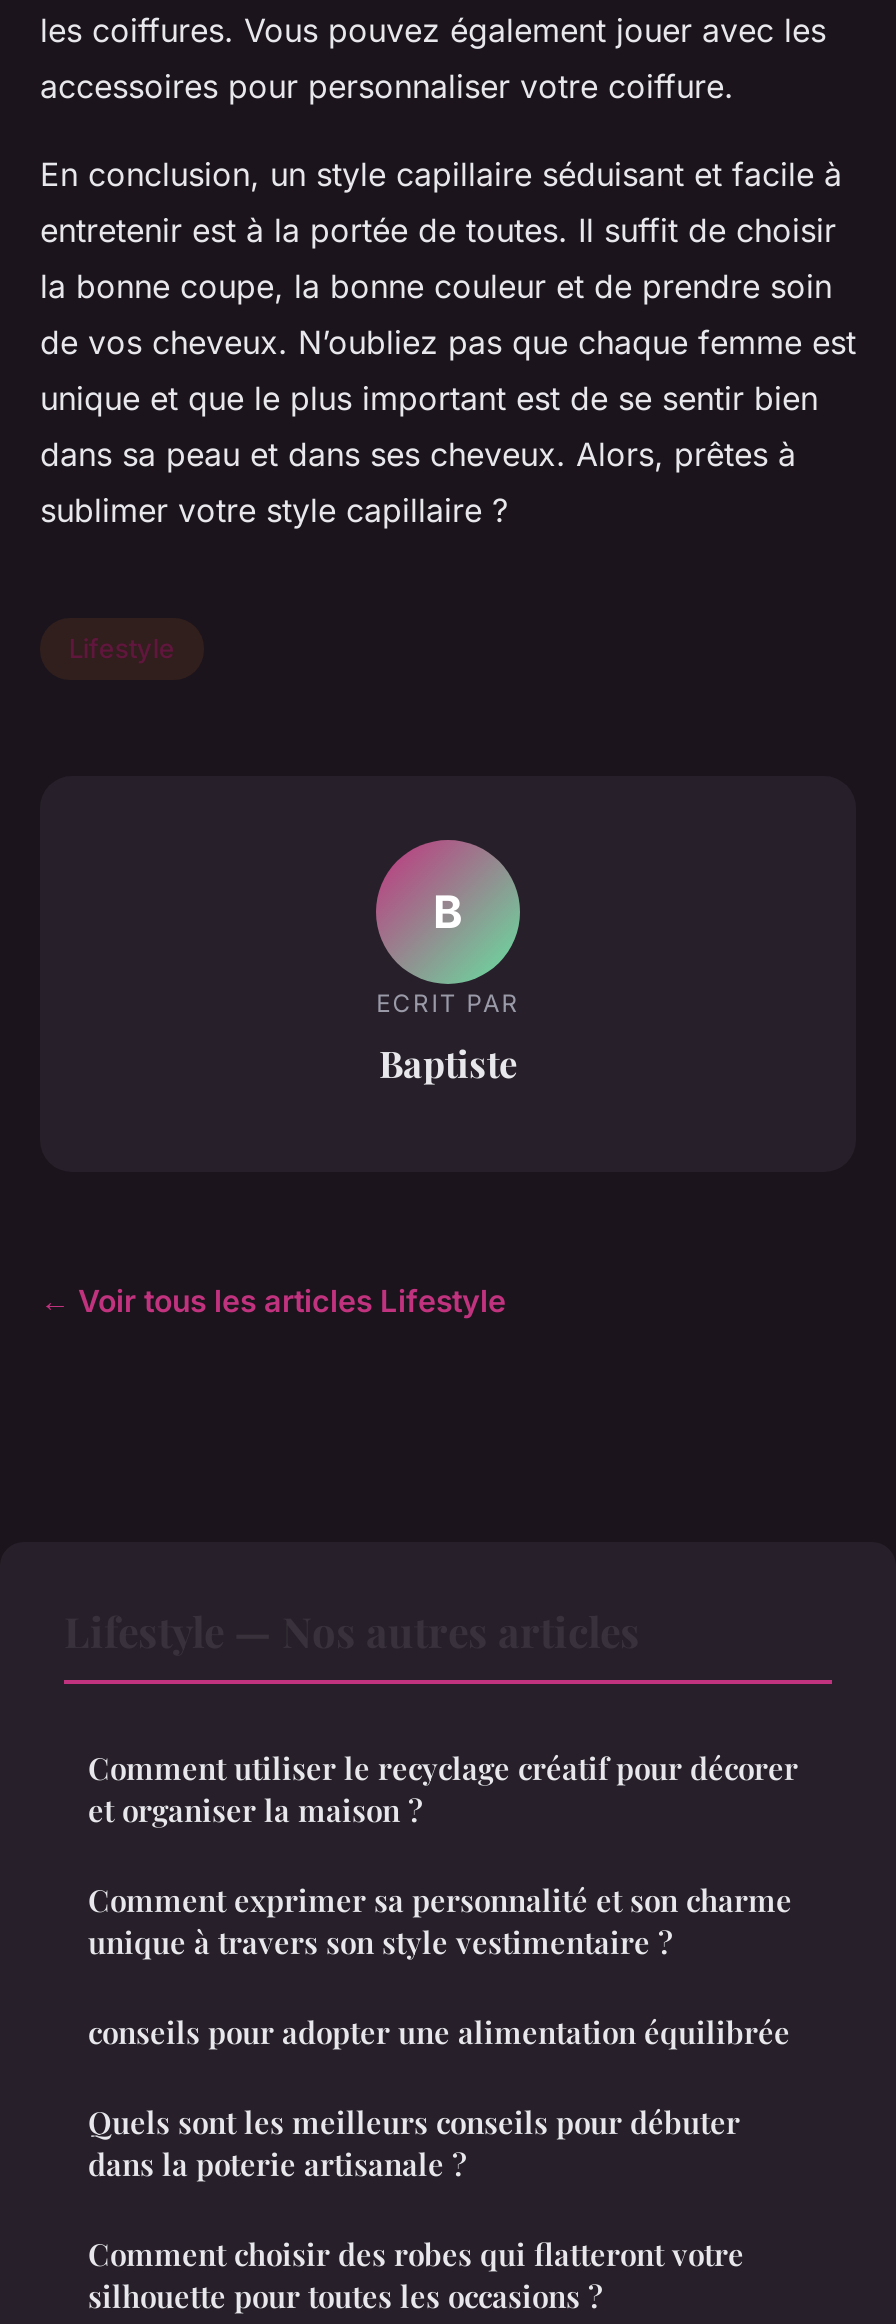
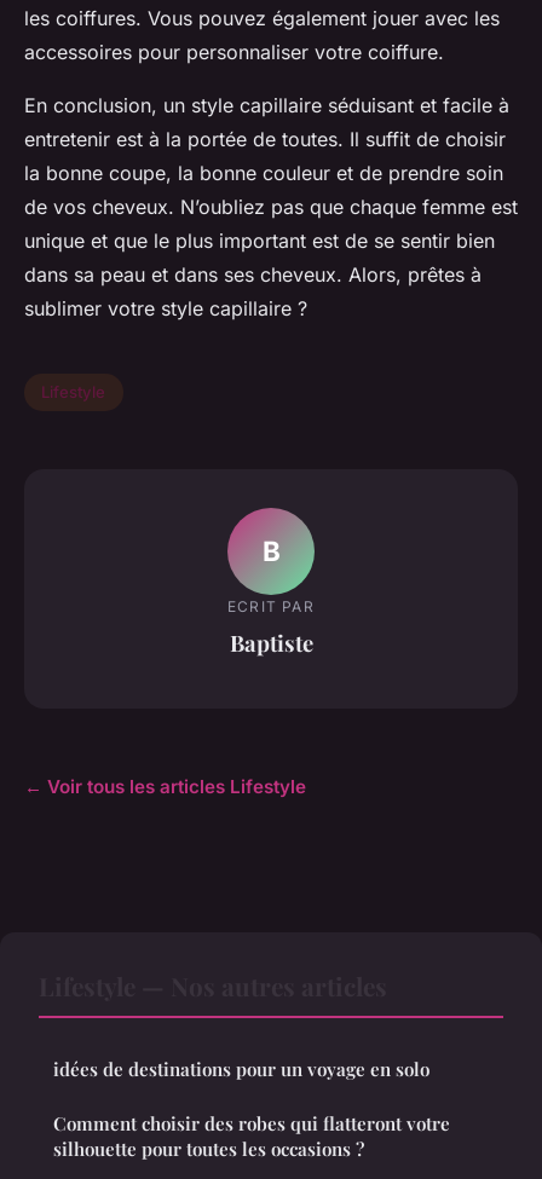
[88,1747,798,2183] Comment utiliser le recyclage créatif pour décorer | et organiser la maison ? | Comment exprimer sa personnalité et son charme | unique à travers son style vestimentaire ? | conseils pour adopter une alimentation équilibrée | Quels sont les meilleurs conseils pour débuter | dans la poterie artisanale ? -> [53,1056,429,1080] idées de destinations pour un voyage en solo

